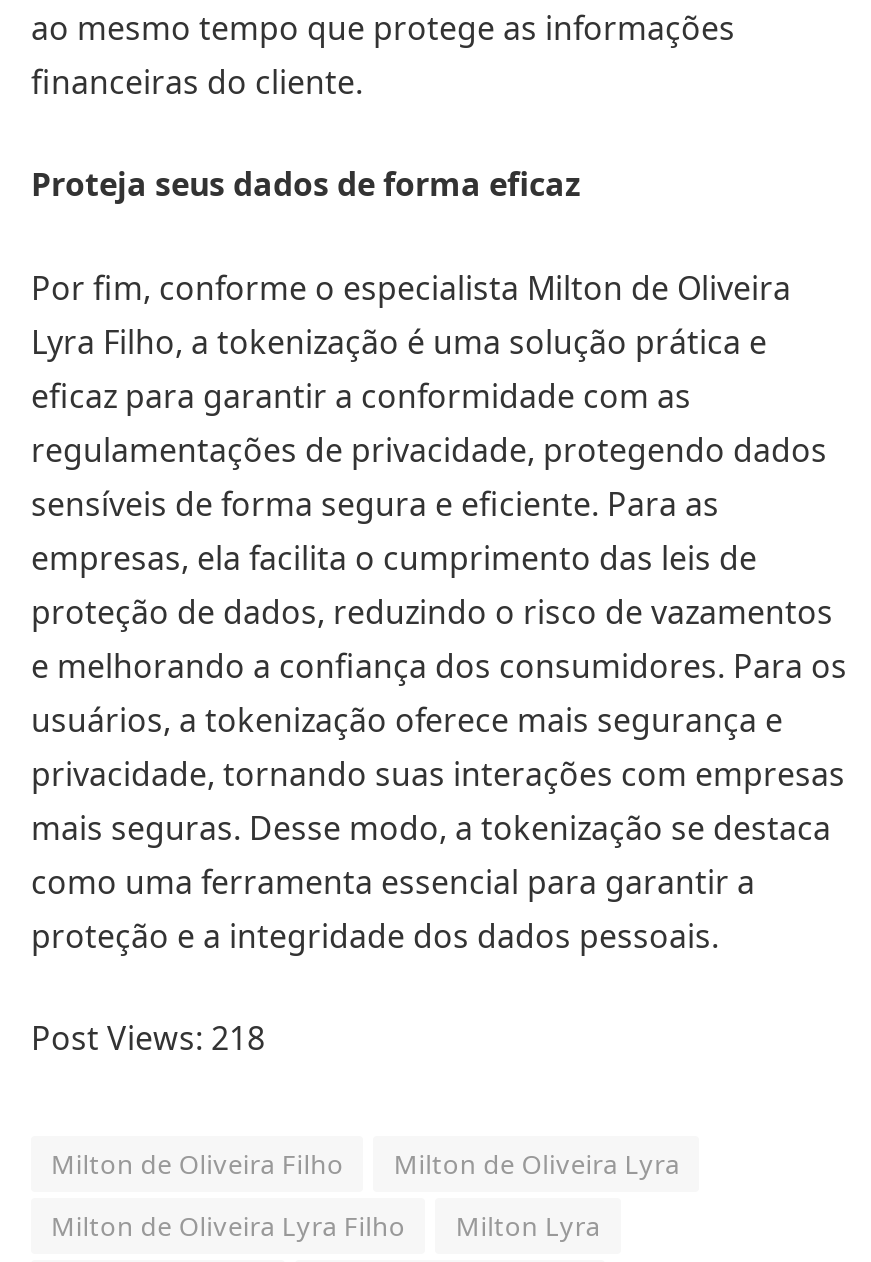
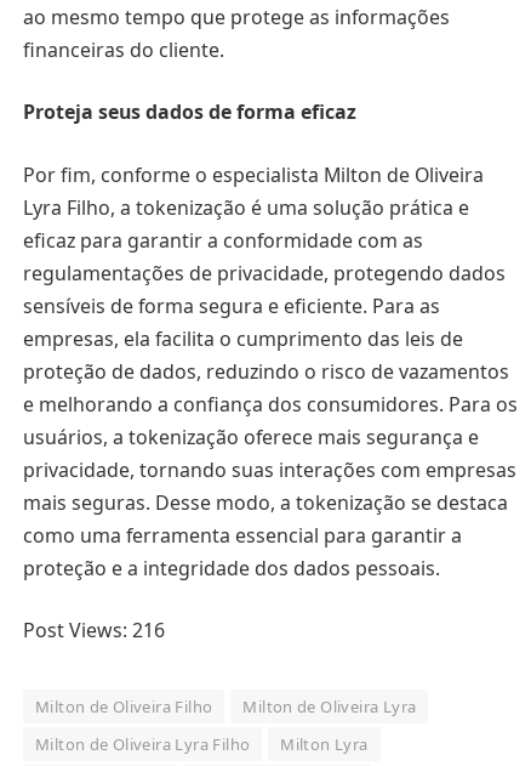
[31,1017,265,1061] Post Views: 218 -> [23,617,165,644] Post Views: 216

